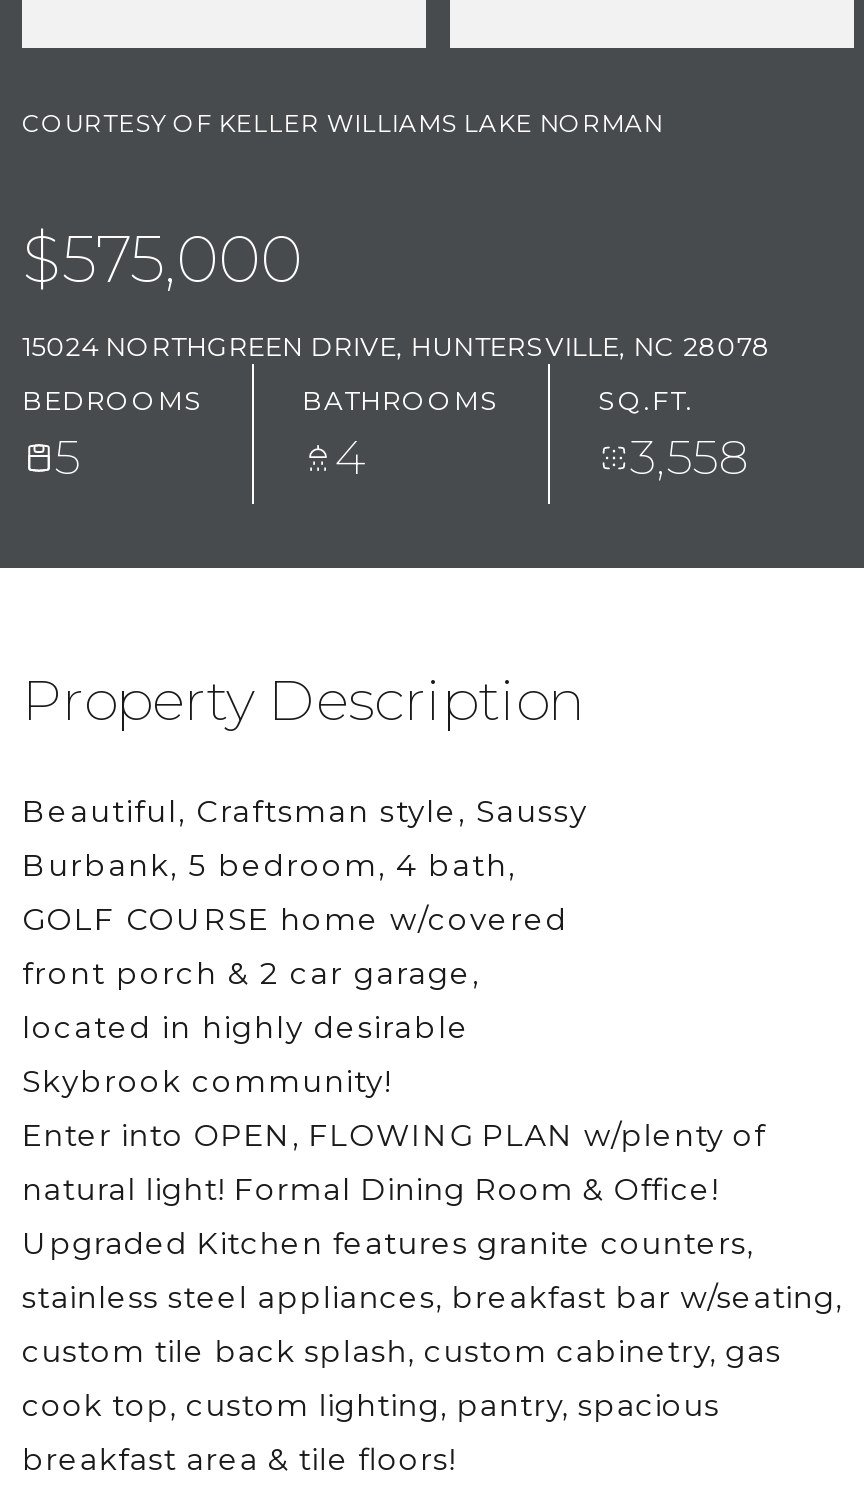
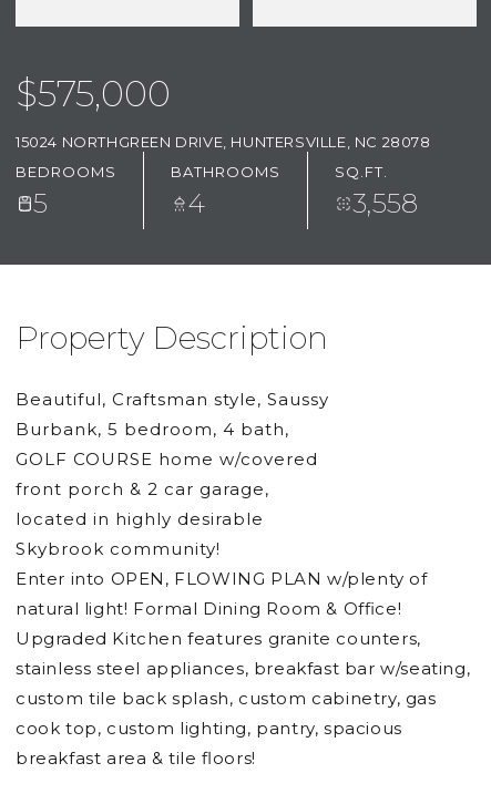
[22,108,663,138] COURTESY OF KELLER WILLIAMS LAKE NORMAN -> none

